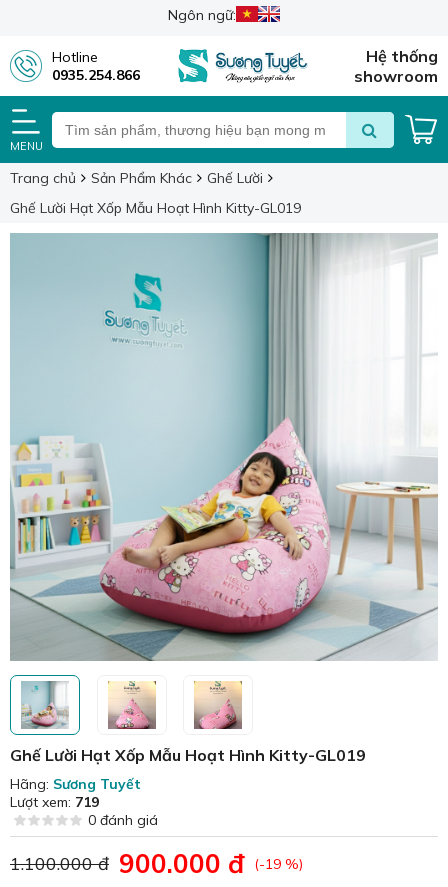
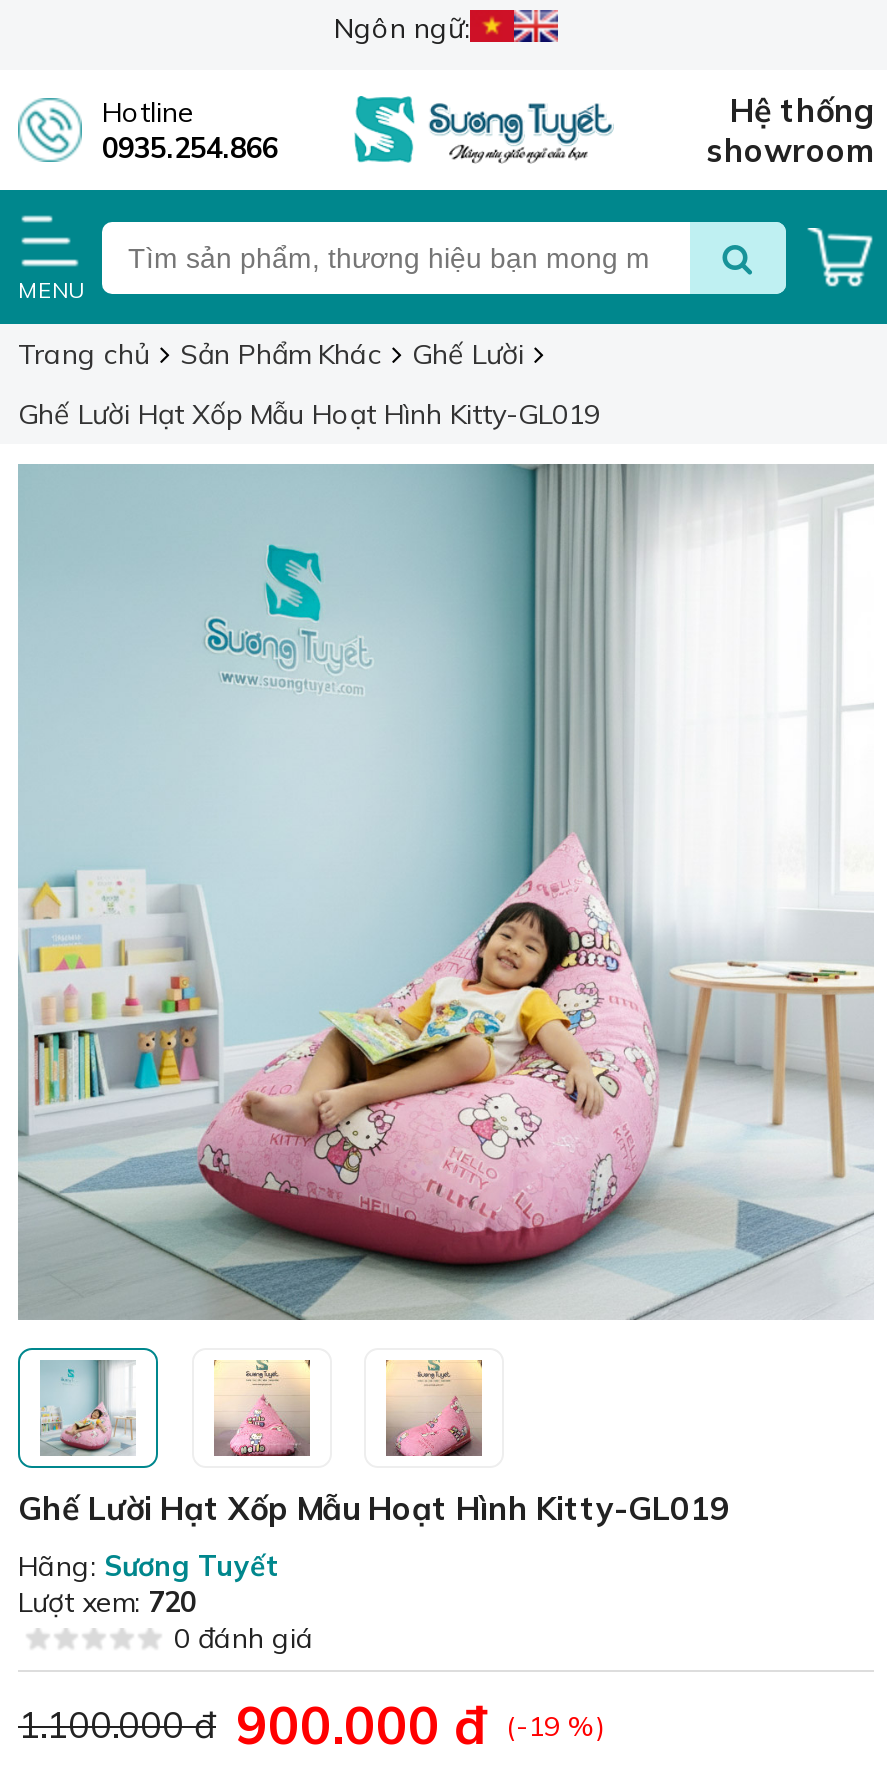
[10,793,99,811] Lượt xem: 719 -> [18,1584,196,1620] Lượt xem: 720

